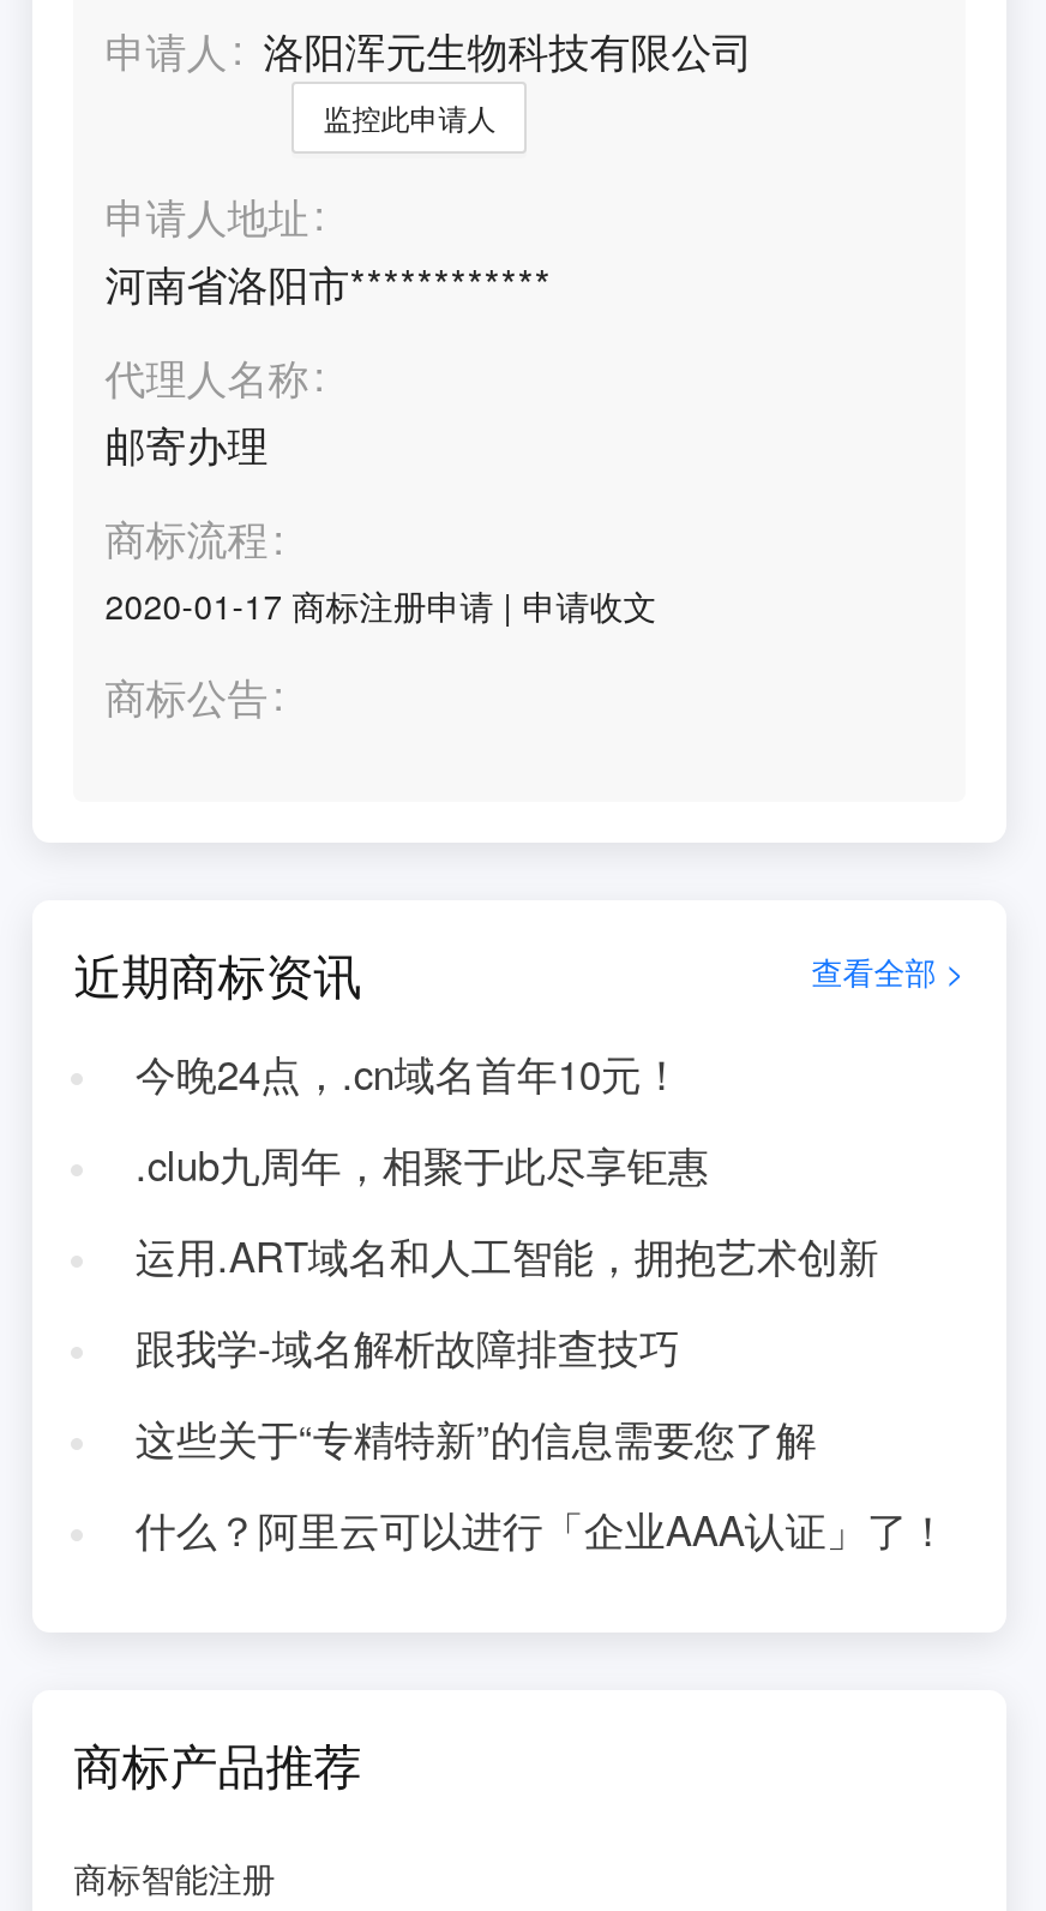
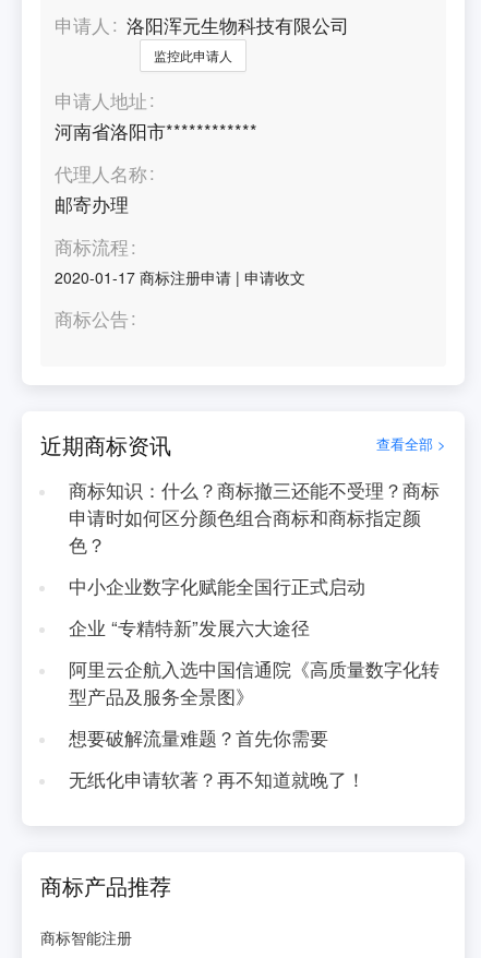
[135,1044,682,1102] 今晚24点，.cn域名首年10元！ -> [68,477,439,558] 商标知识：什么？商标撤三还能不受理？商标 | 申请时如何区分颜色组合商标和商标指定颜 | 色？
[135,1136,708,1193] .club九周年，相聚于此尽享钜惠 -> [68,573,365,599] 中小企业数字化赋能全国行正式启动
[135,1227,879,1284] 运用.ART域名和人工智能，拥抱艺术创新 -> [68,614,310,640] 企业 “专精特新”发展六大途径
[135,1318,680,1376] 跟我学-域名解析故障排查技巧 -> [68,656,439,709] 阿里云企航入选中国信通院《高质量数字化转 | 型产品及服务全景图》
[135,1409,816,1467] 这些关于“专精特新”的信息需要您了解 -> [68,724,328,751] 想要破解流量难题？首先你需要
[135,1500,948,1558] 什么？阿里云可以进行「企业AAA认证」了！ -> [68,766,365,792] 无纸化申请软著？再不知道就晚了！

